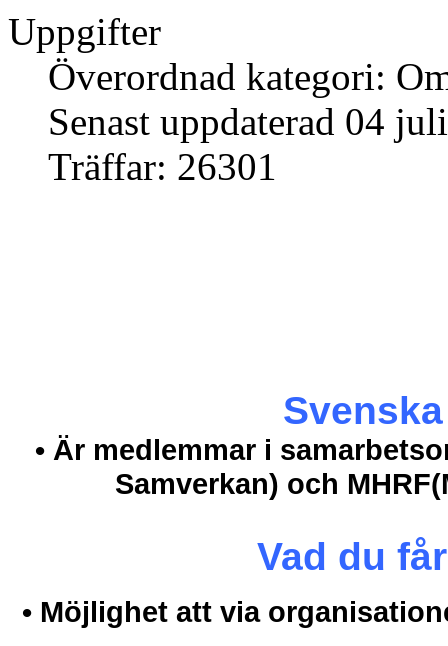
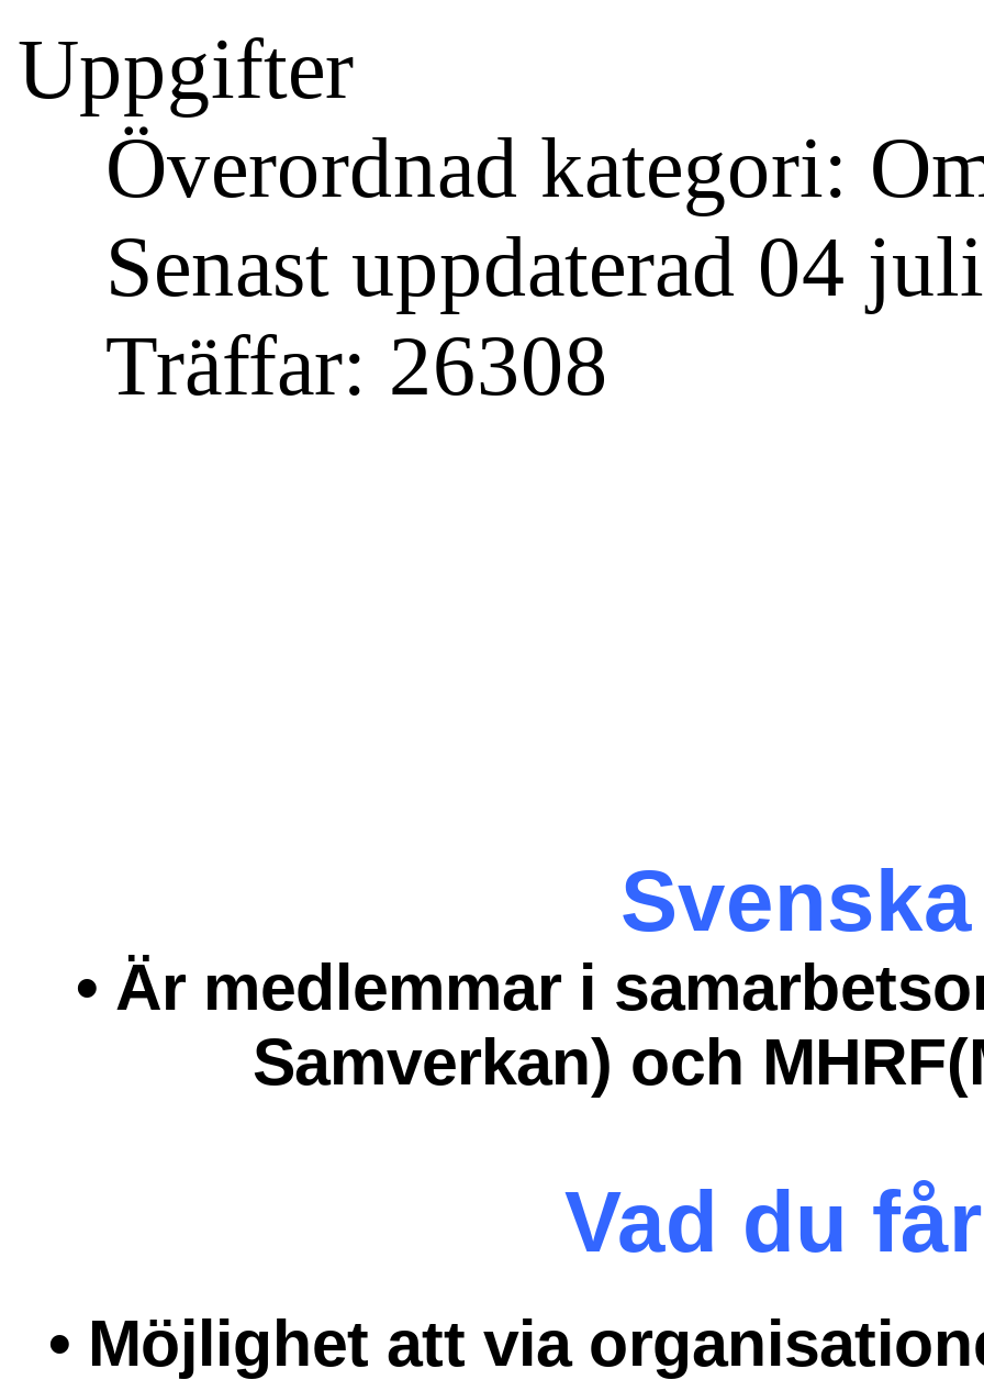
[48,145,277,188] Träffar: 26301 -> [105,317,608,412] Träffar: 26308

